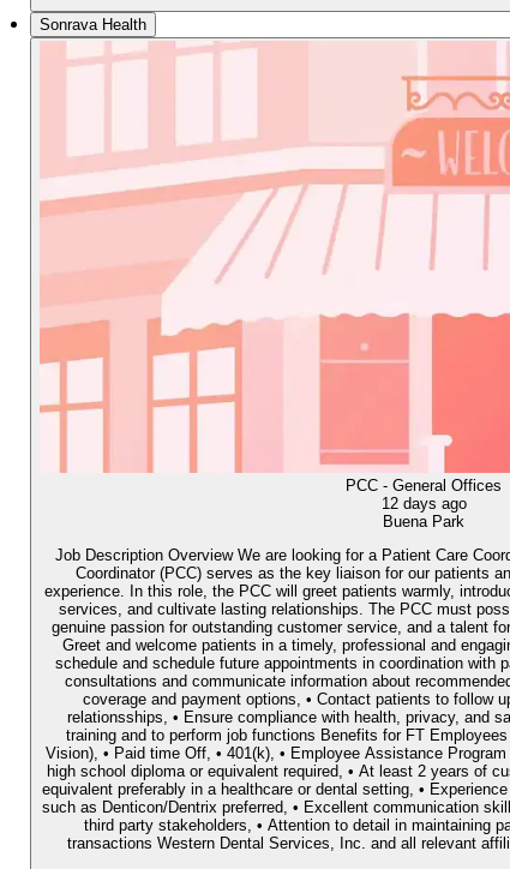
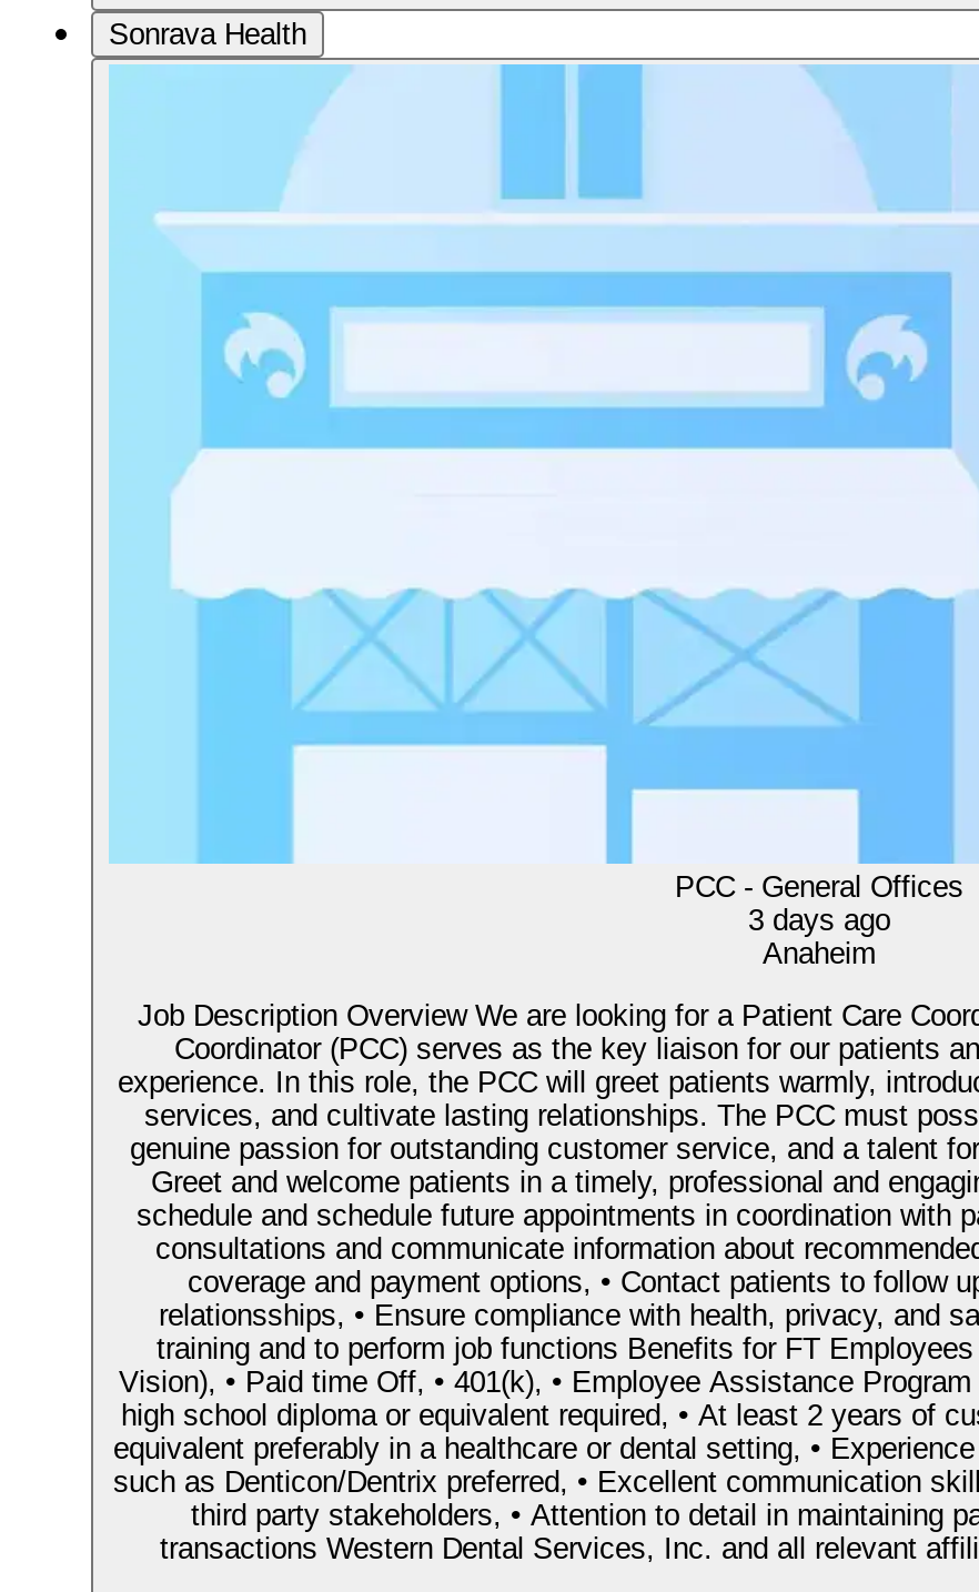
[38,40,506,531] [image] | 12 days ago | Buena Park -> [107,62,972,971] [image] | 3 days ago | Anaheim

